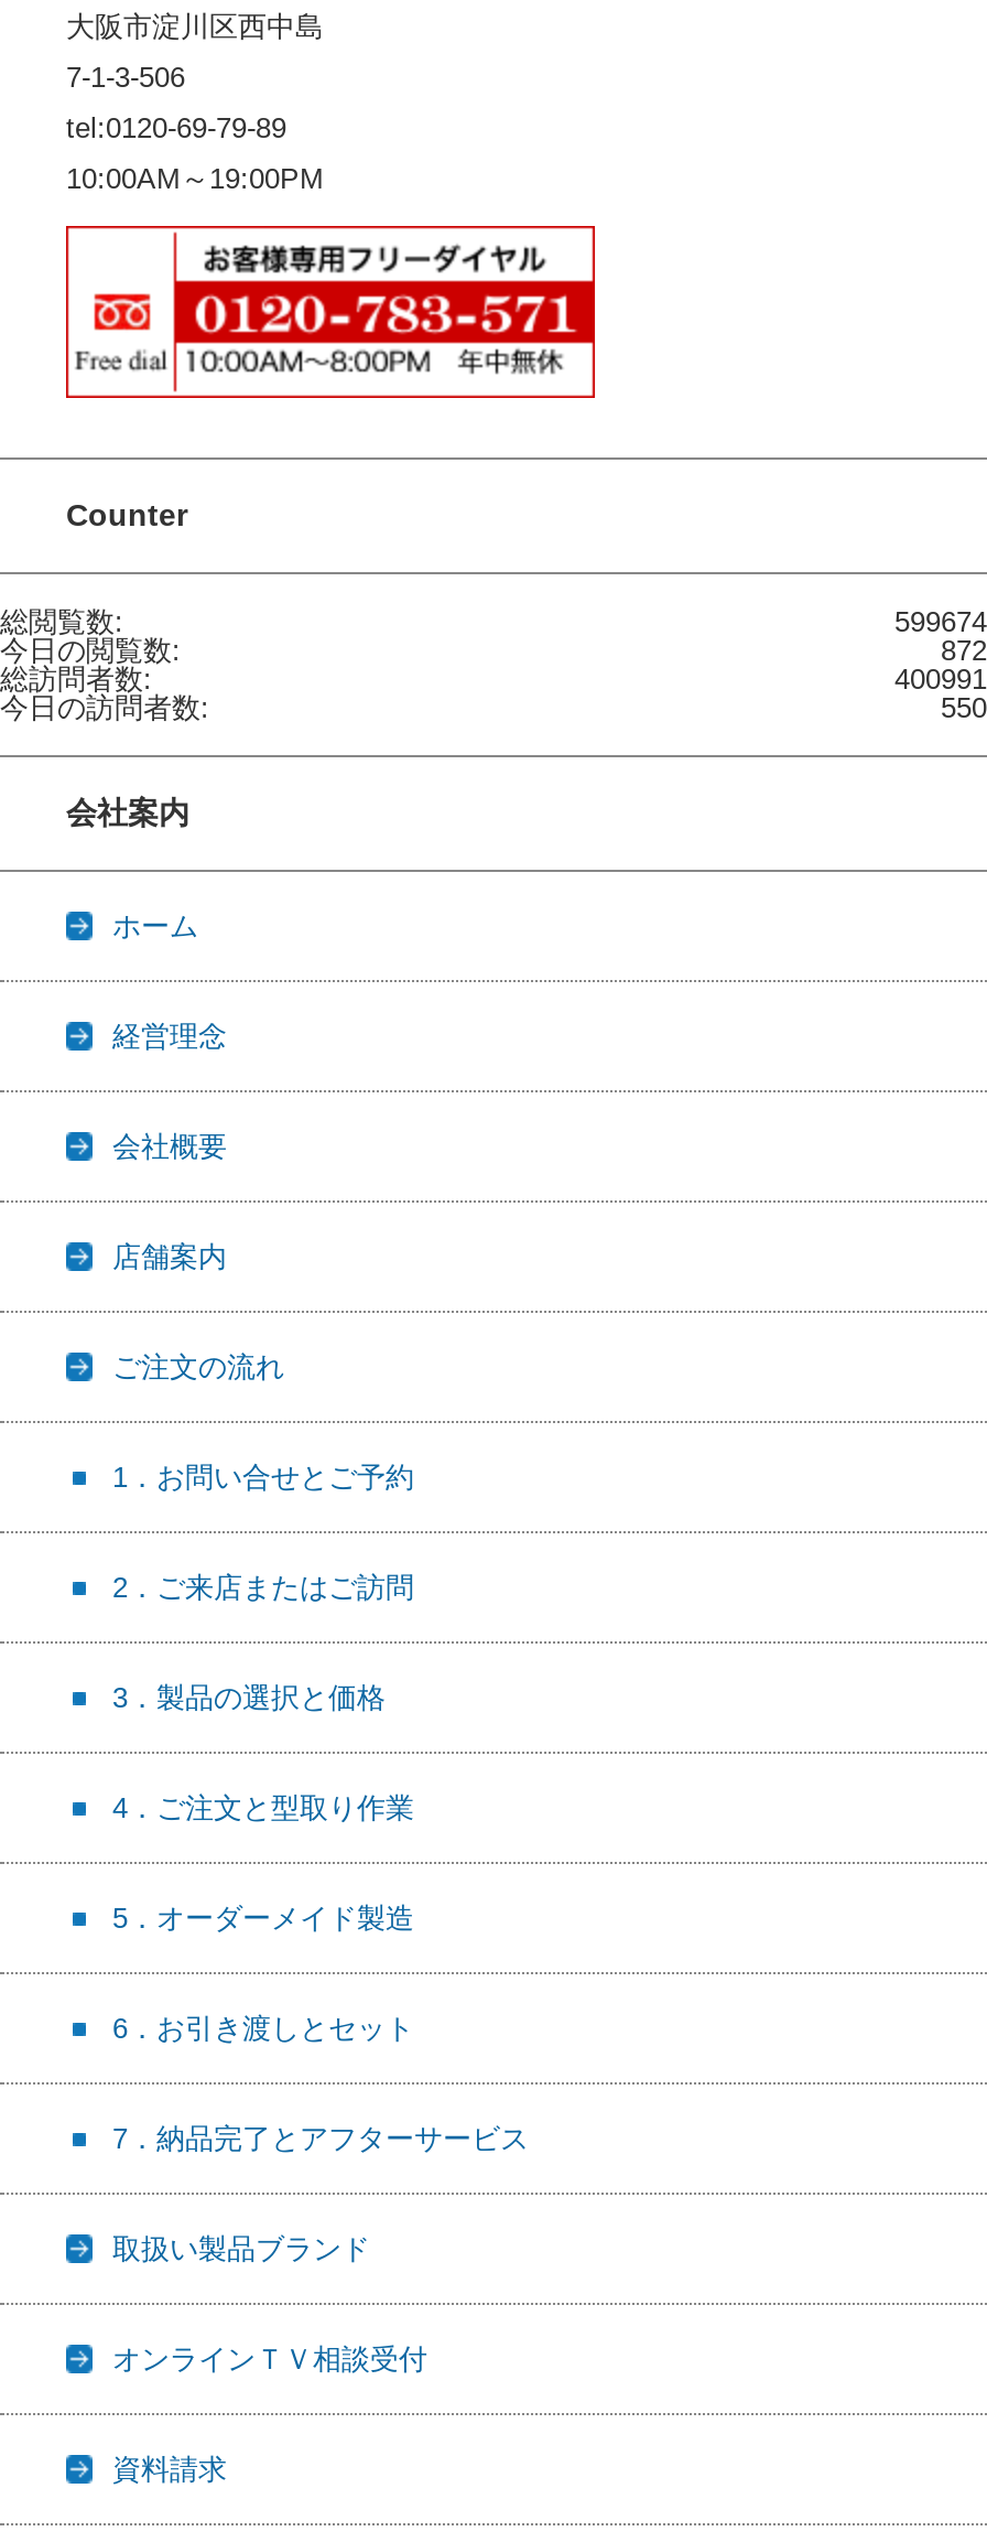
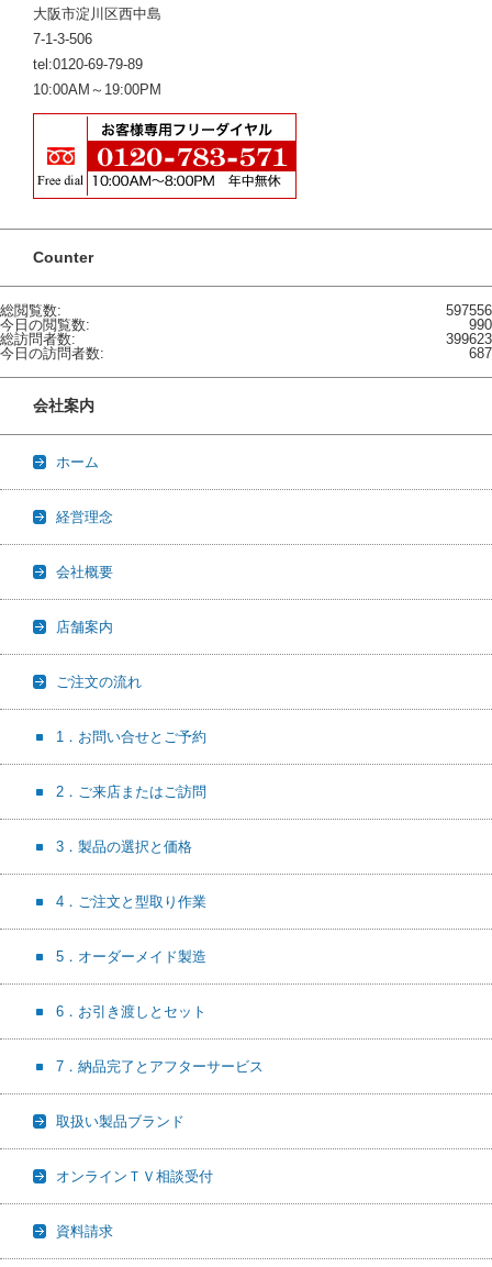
[894,605,987,638] 599674 -> [446,302,492,319] 597556
[941,634,987,667] 872 -> [469,316,492,333] 990
[894,663,987,696] 400991 -> [446,331,492,347] 399623
[941,691,987,724] 550 -> [469,345,492,362] 687

